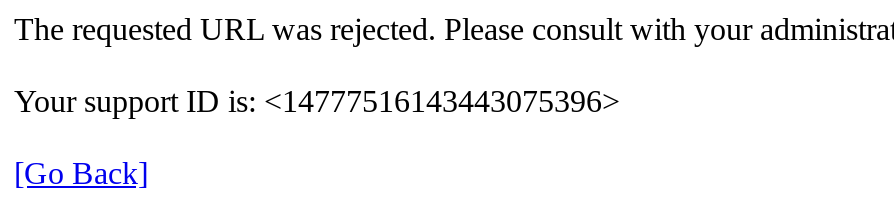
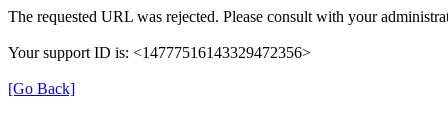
[14,84,620,118] Your support ID is: <14777516143443075396> -> [8,44,311,61] Your support ID is: <14777516143329472356>

